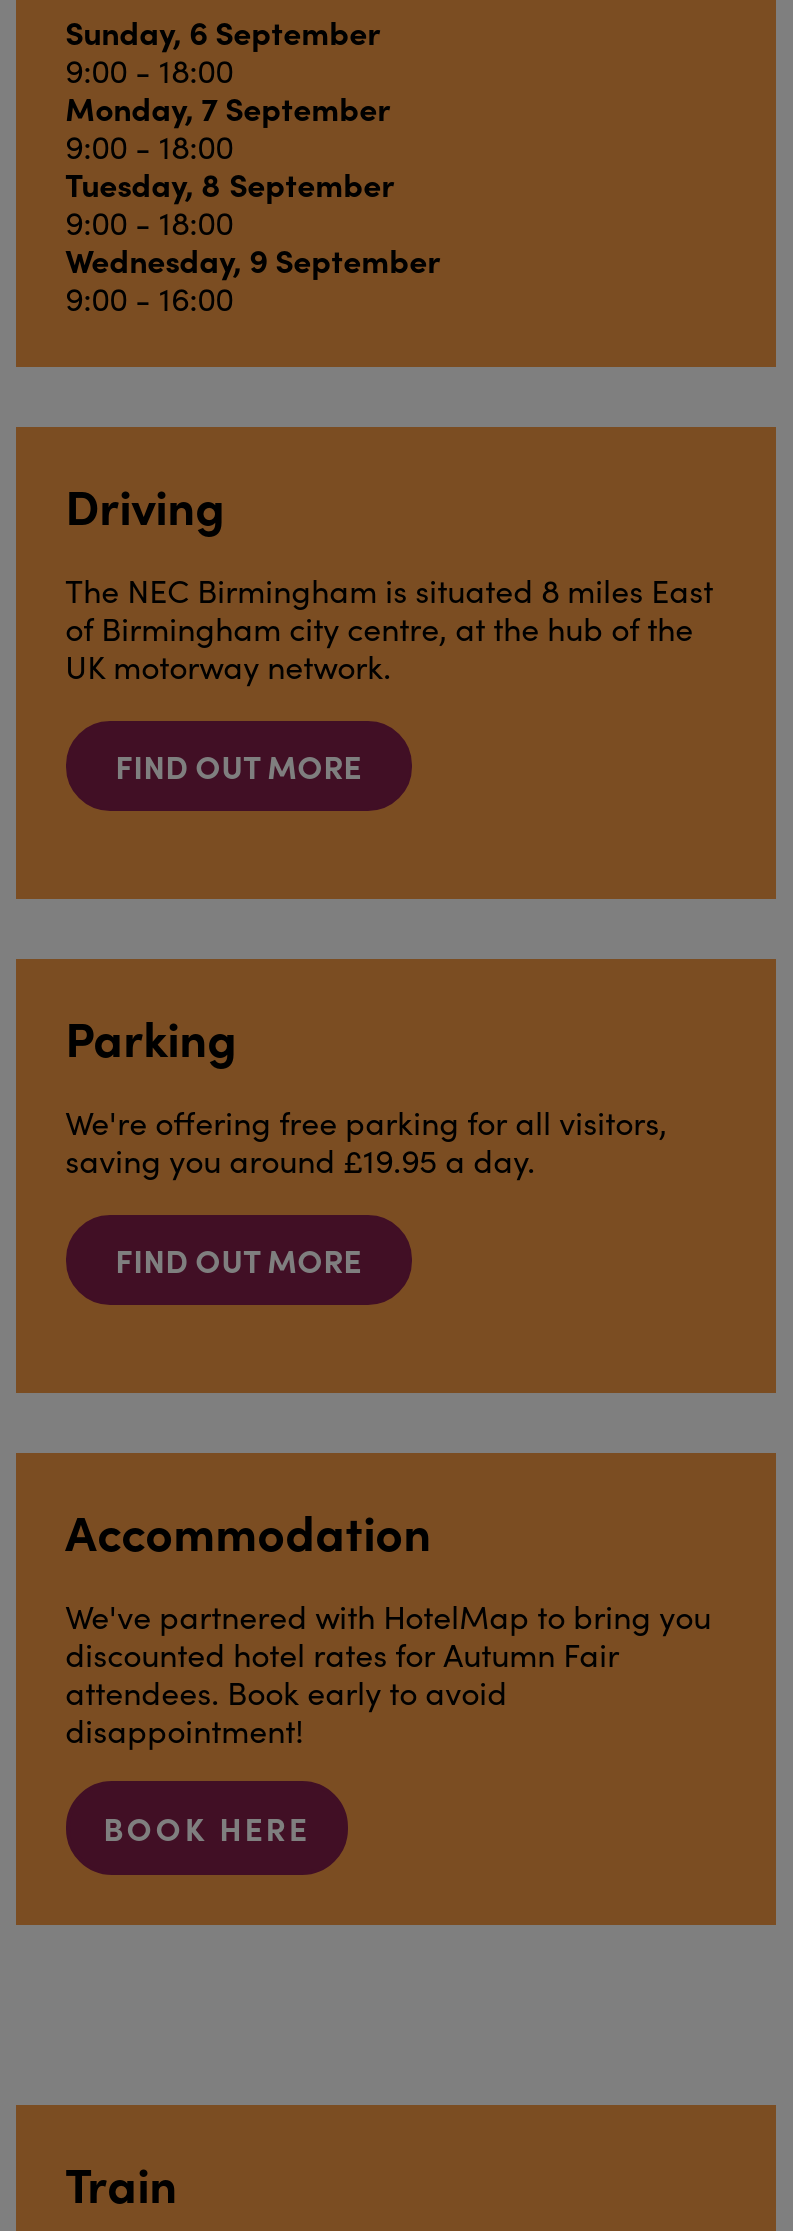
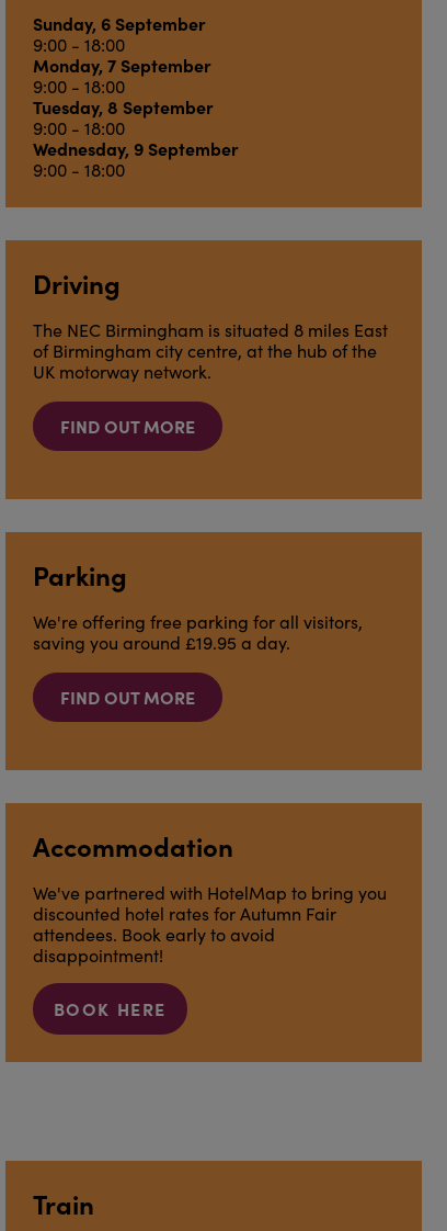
[65,277,233,319] 9:00 - 16:00 -> [32,158,124,181] 9:00 - 18:00

